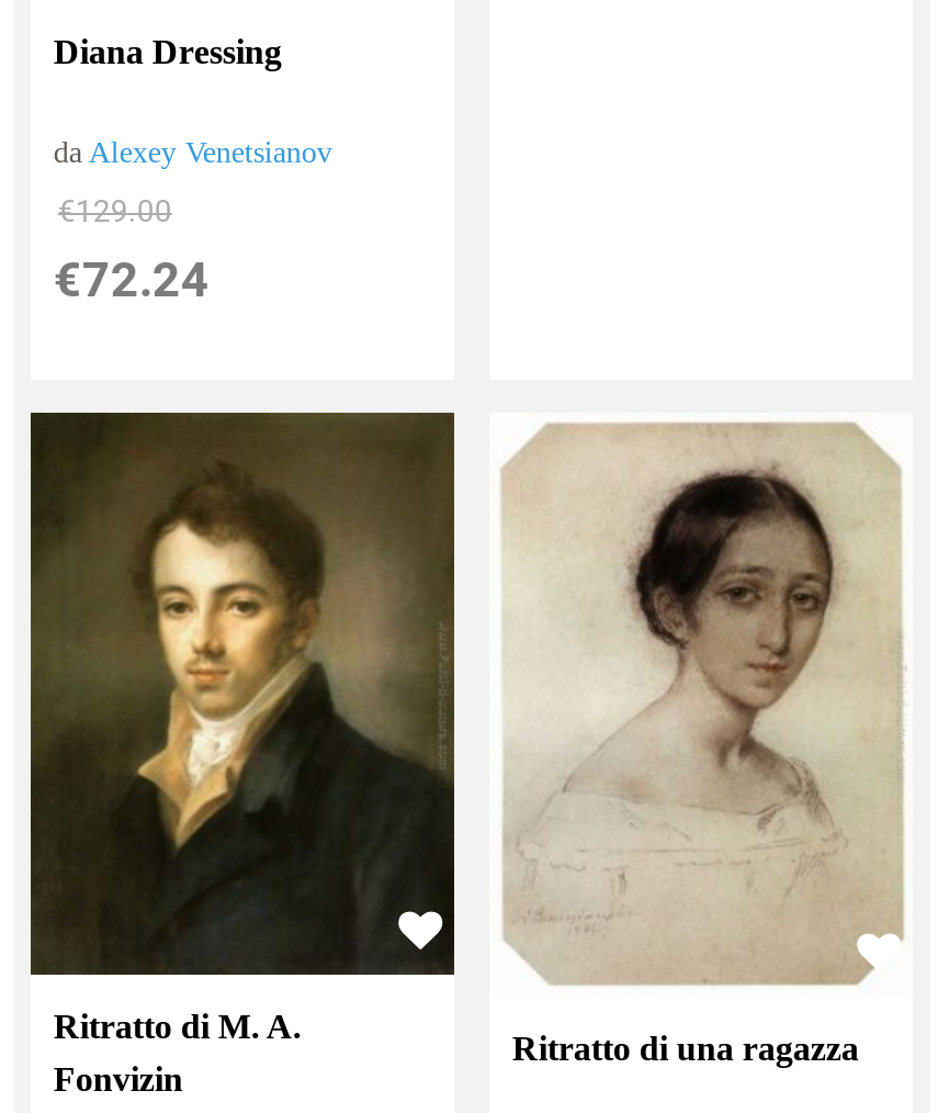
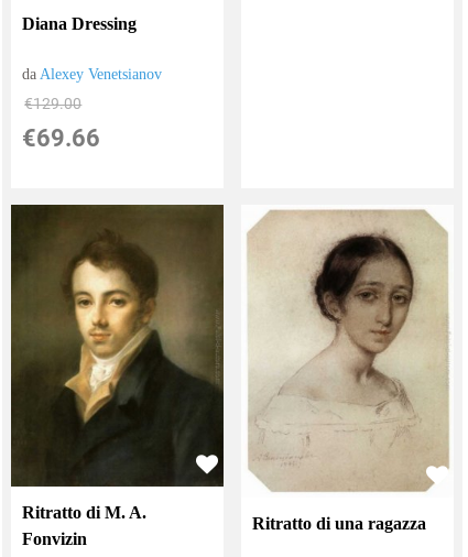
[54,251,209,306] €72.24 -> [22,124,101,151] €69.66

